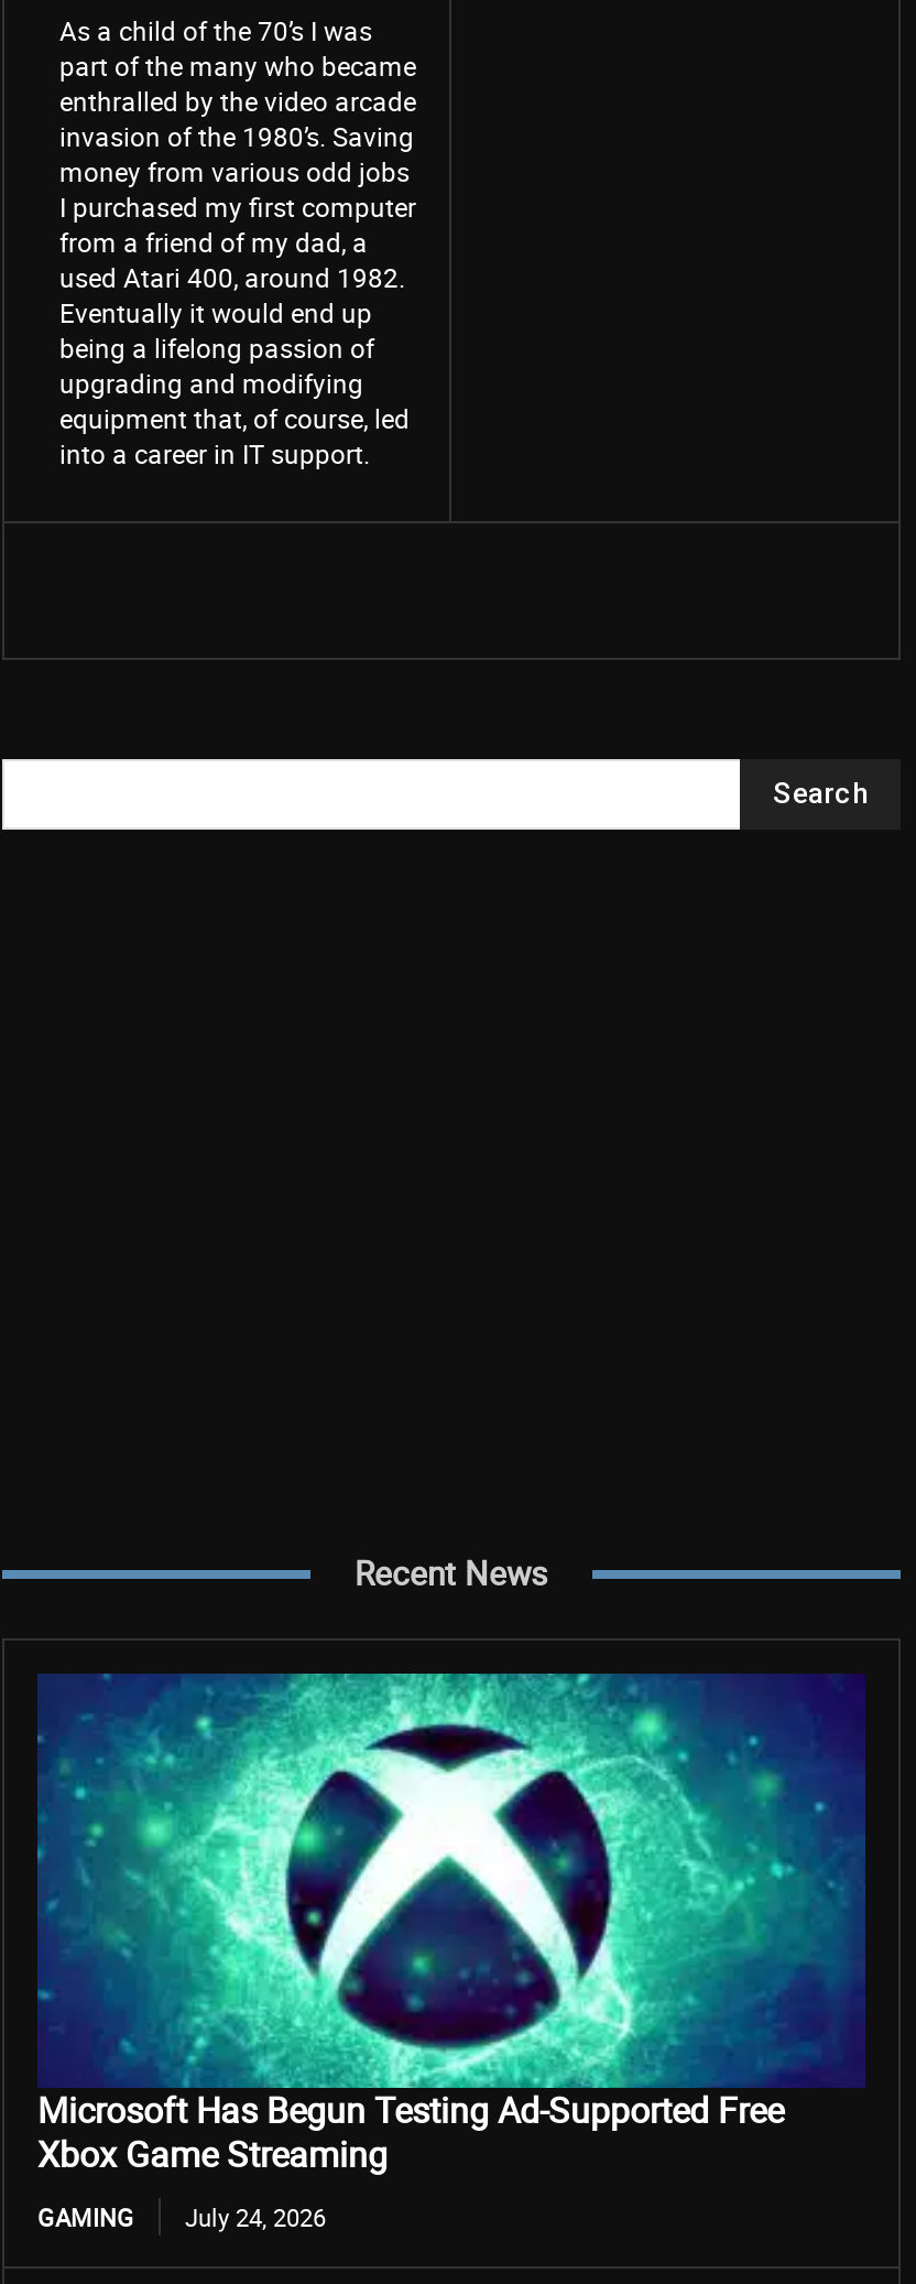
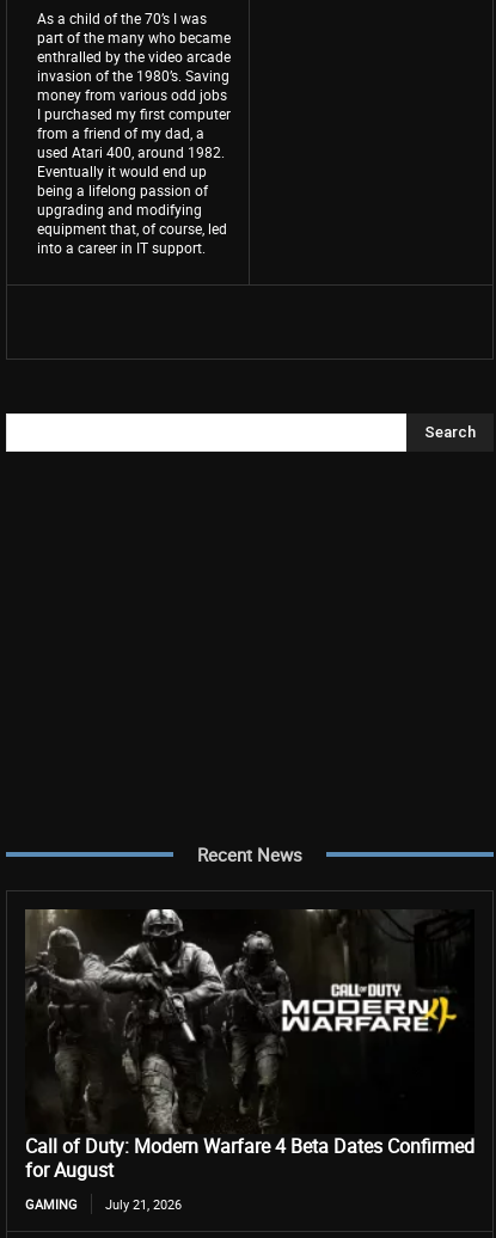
[35,1670,868,2179] [image] | Microsoft Has Begun Testing Ad-Supported Free | Xbox Game Streaming -> [25,908,474,1183] [image] | Call of Duty: Modern Warfare 4 Beta Dates Confirmed | for August
[37,2201,326,2234] GAMING July 24, 2026 -> [25,1195,182,1213] GAMING July 21, 2026

